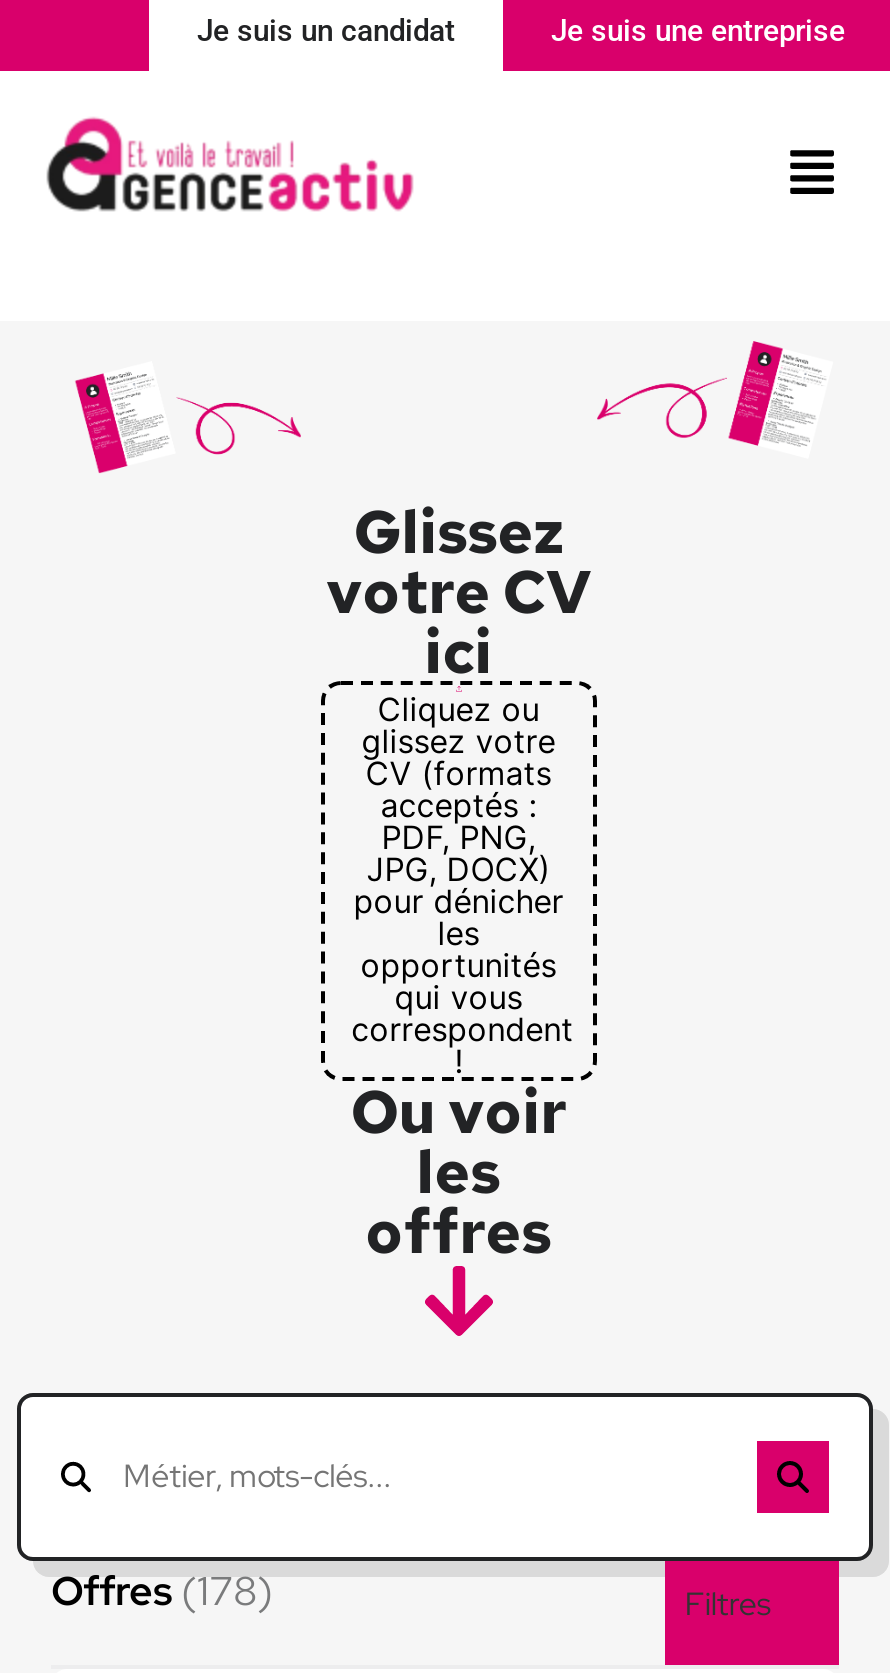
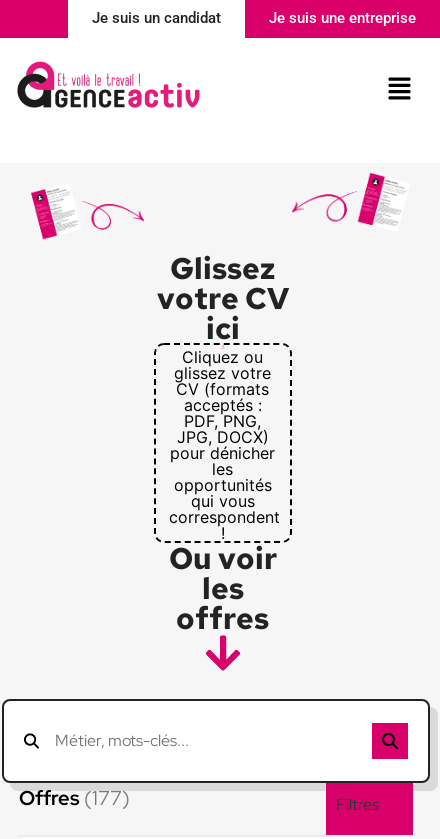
[51,1565,273,1617] Offres (178) -> [19,785,130,811] Offres (177)

